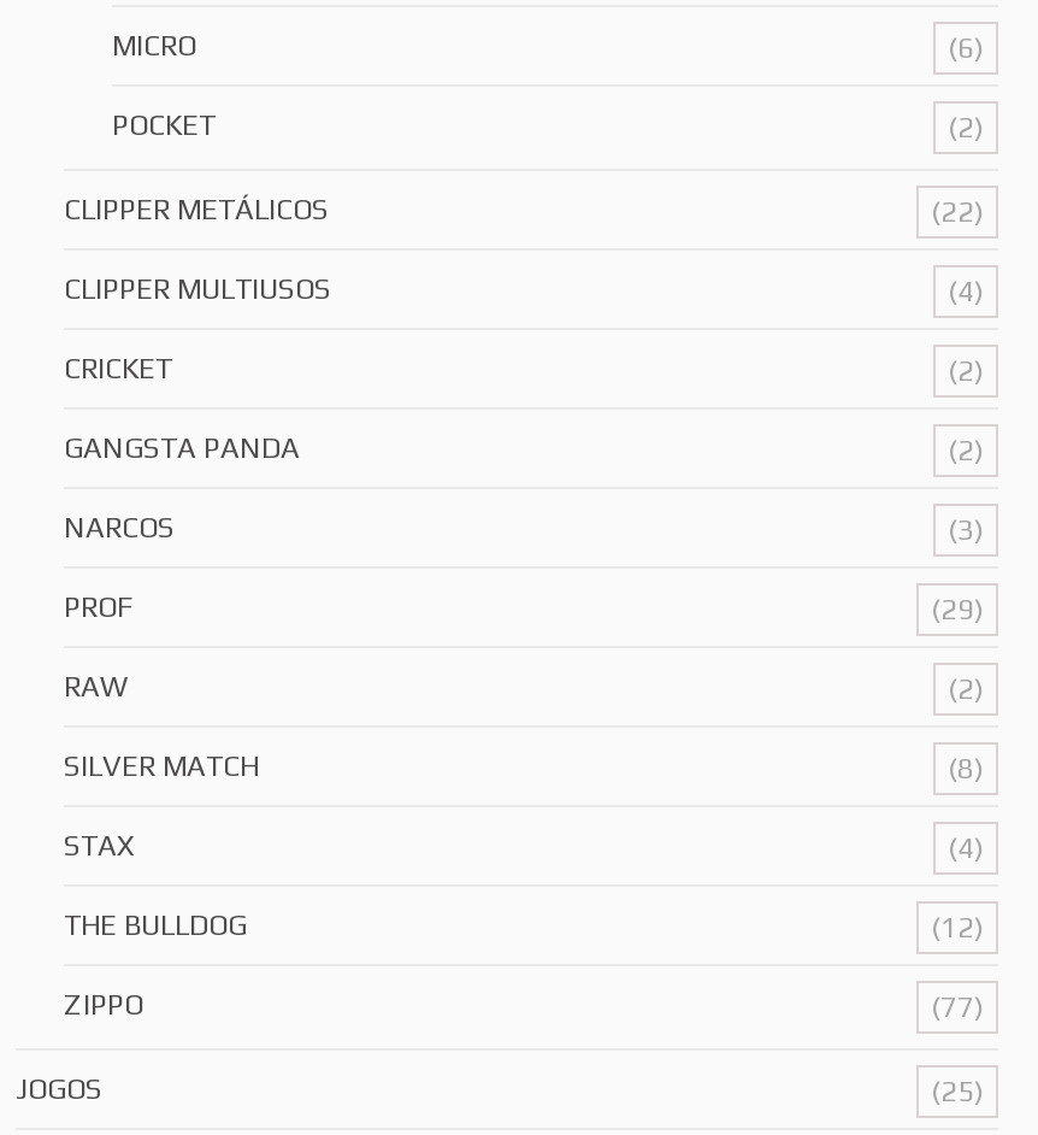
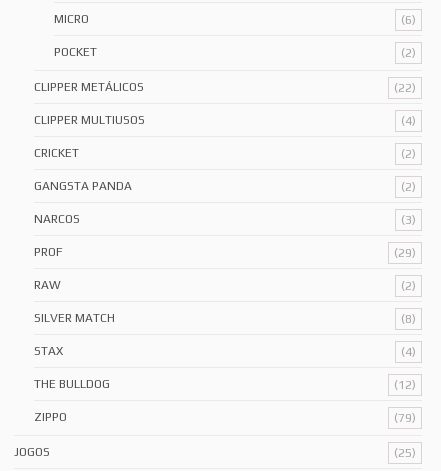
[931,990,984,1024] (77) -> [394,411,416,425] (79)

